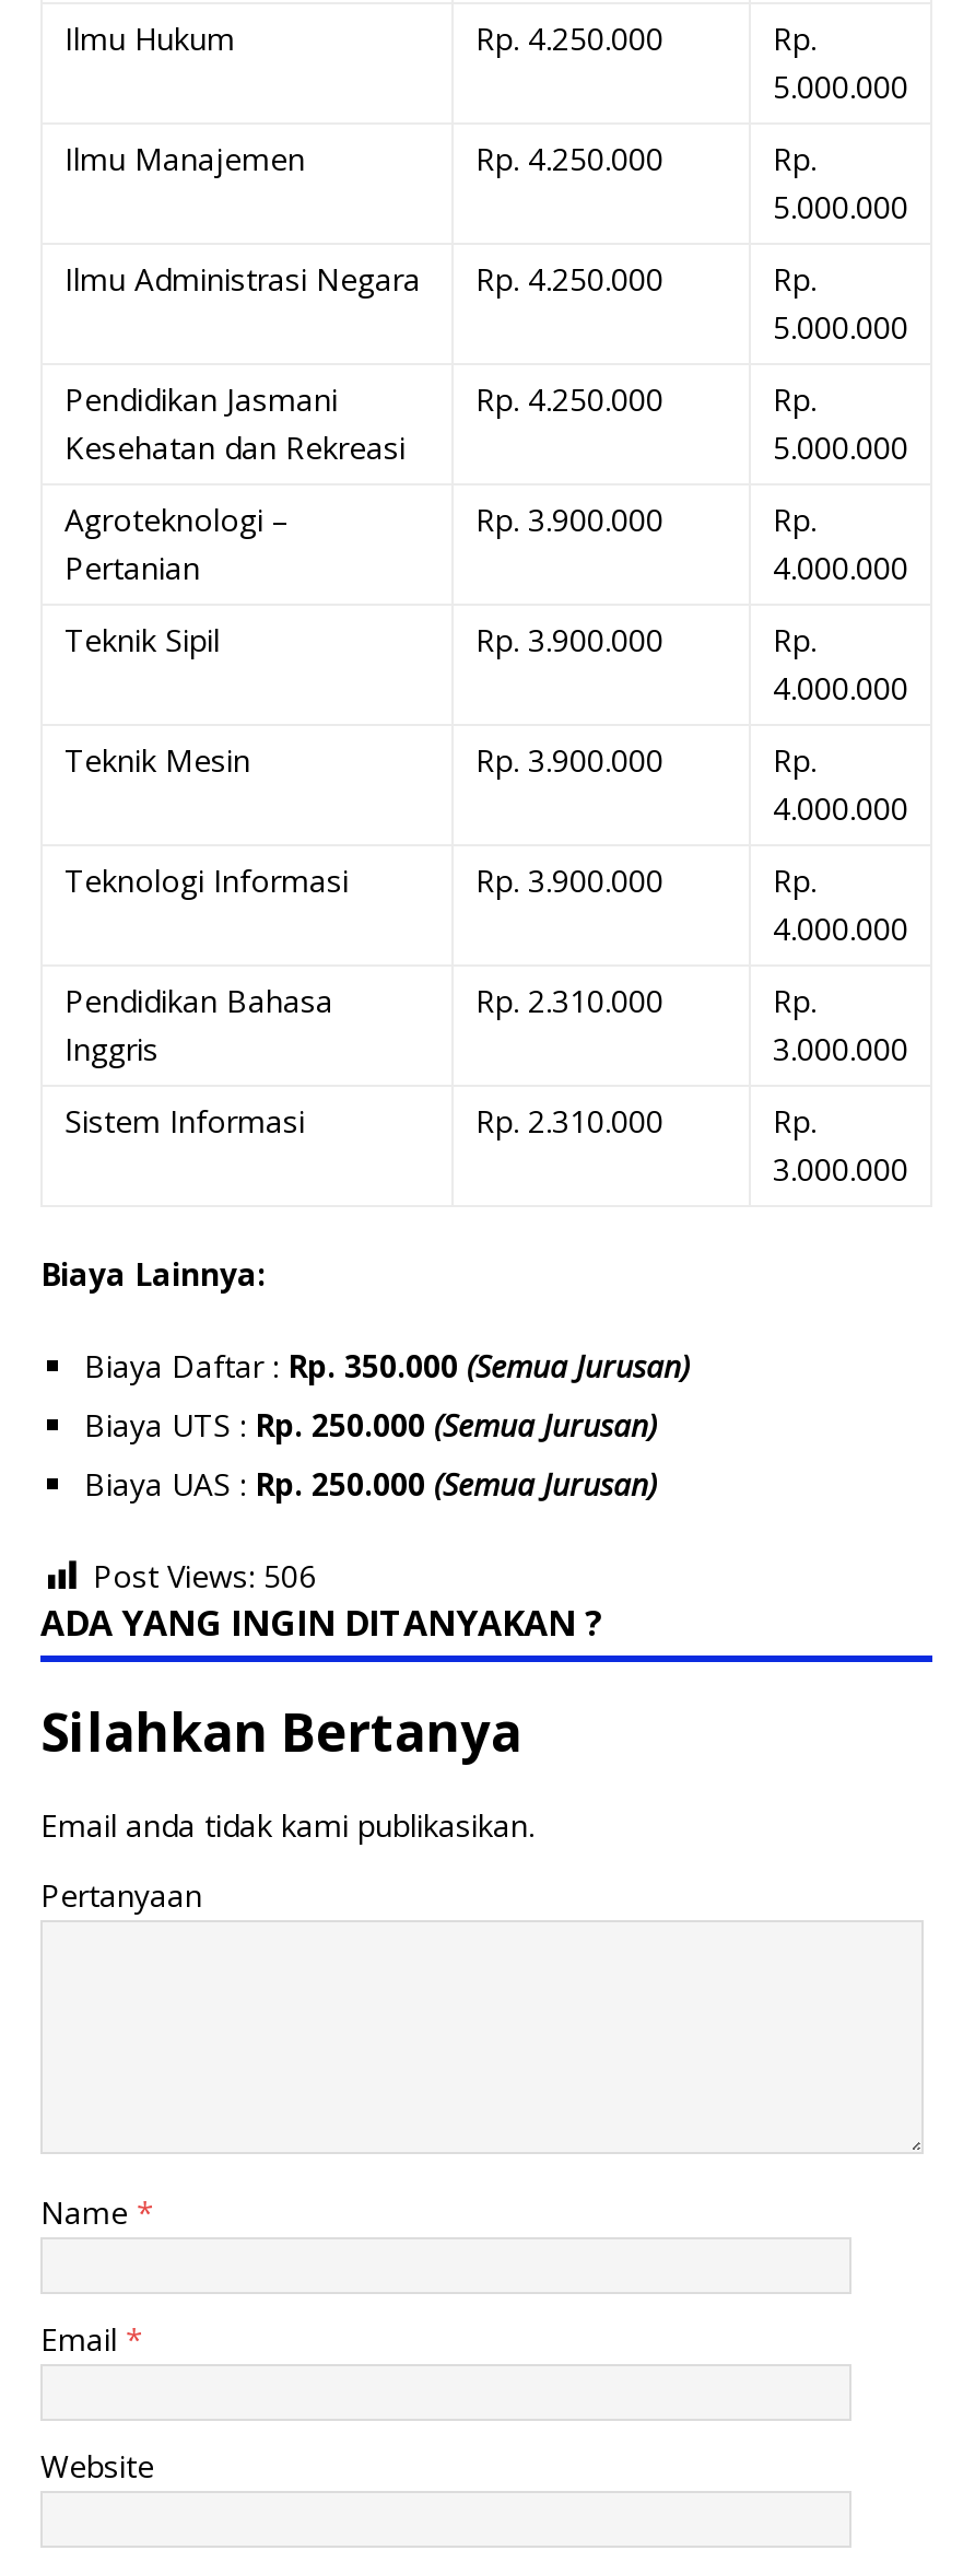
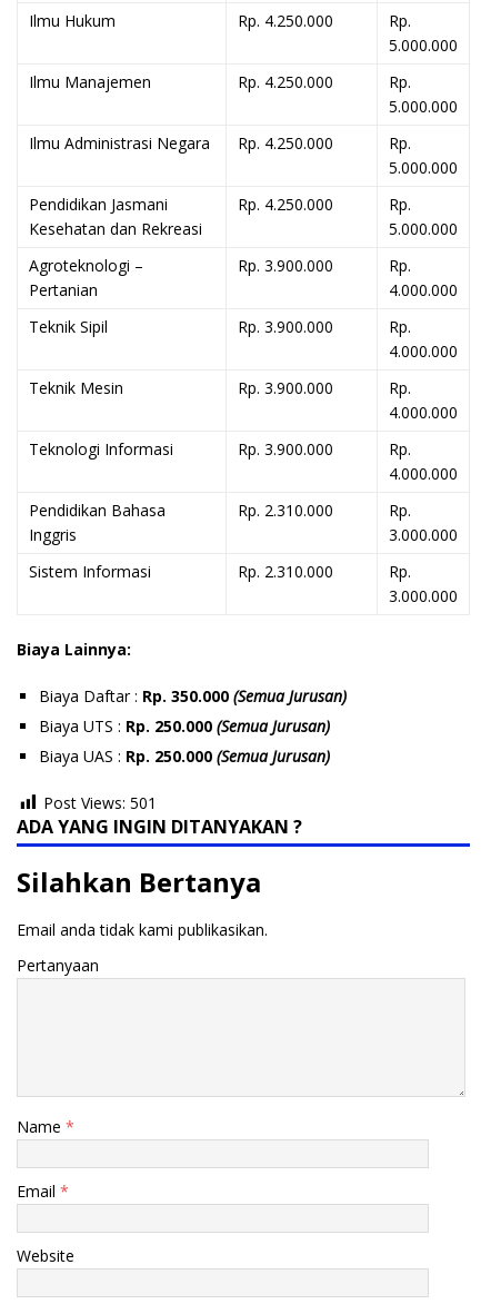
[93,1555,316,1597] Post Views: 506 -> [43,792,157,813] Post Views: 501

